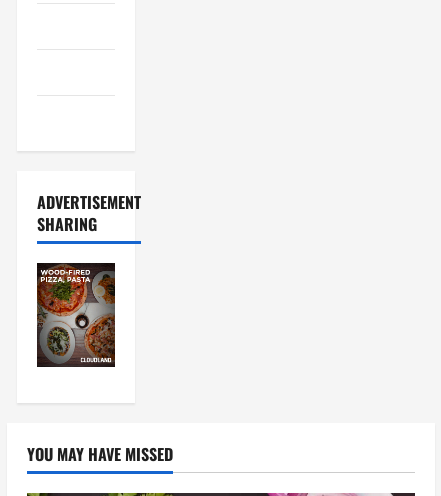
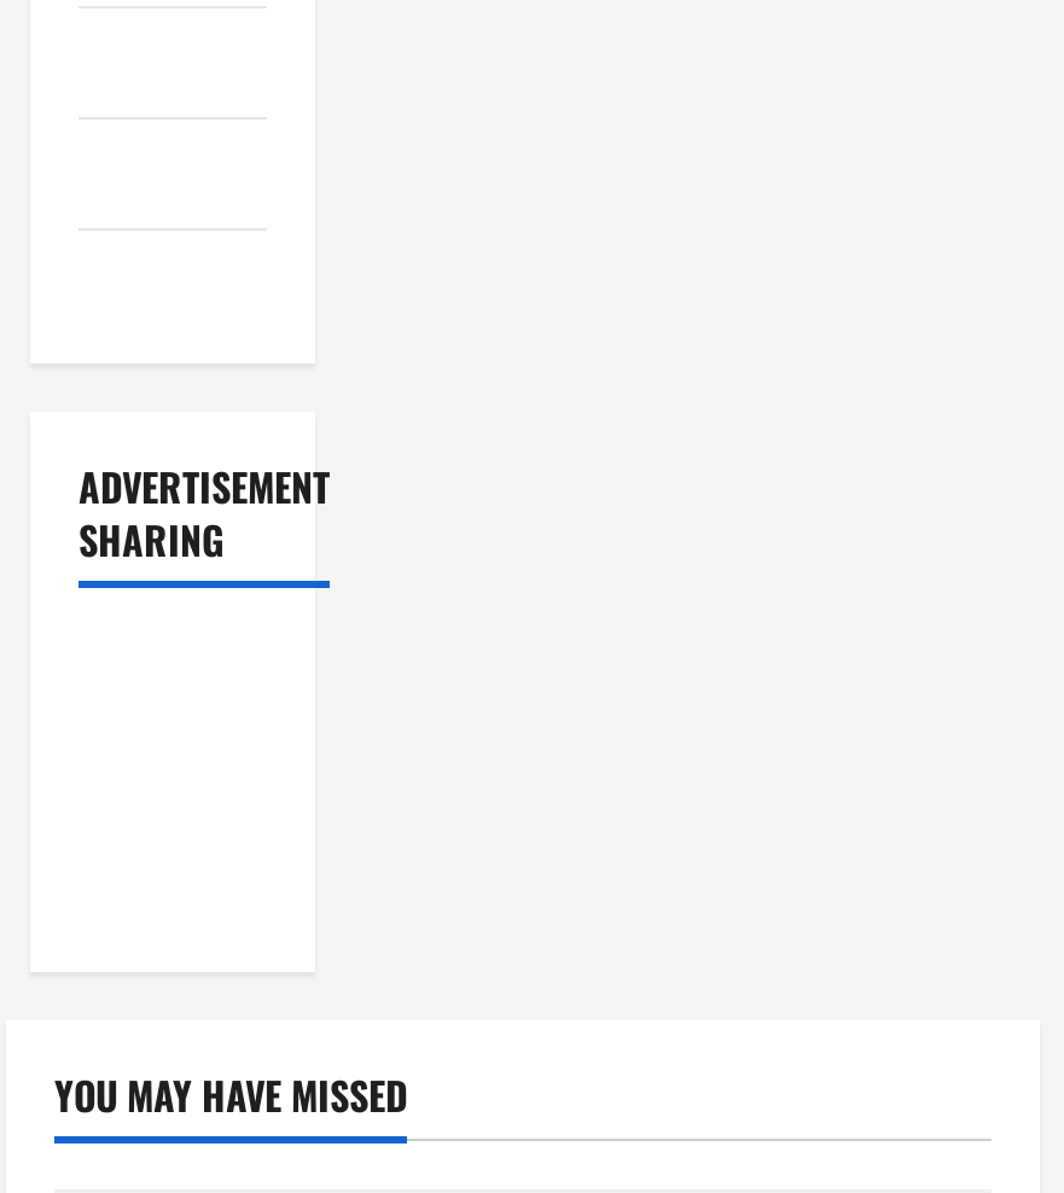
[36,262,116,368] [image] -> none

